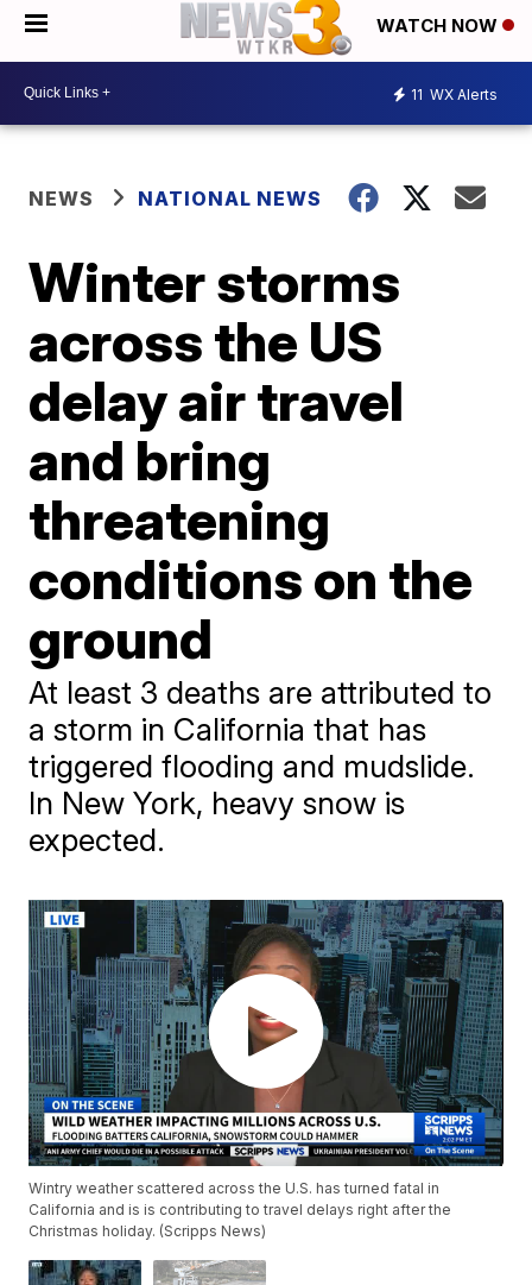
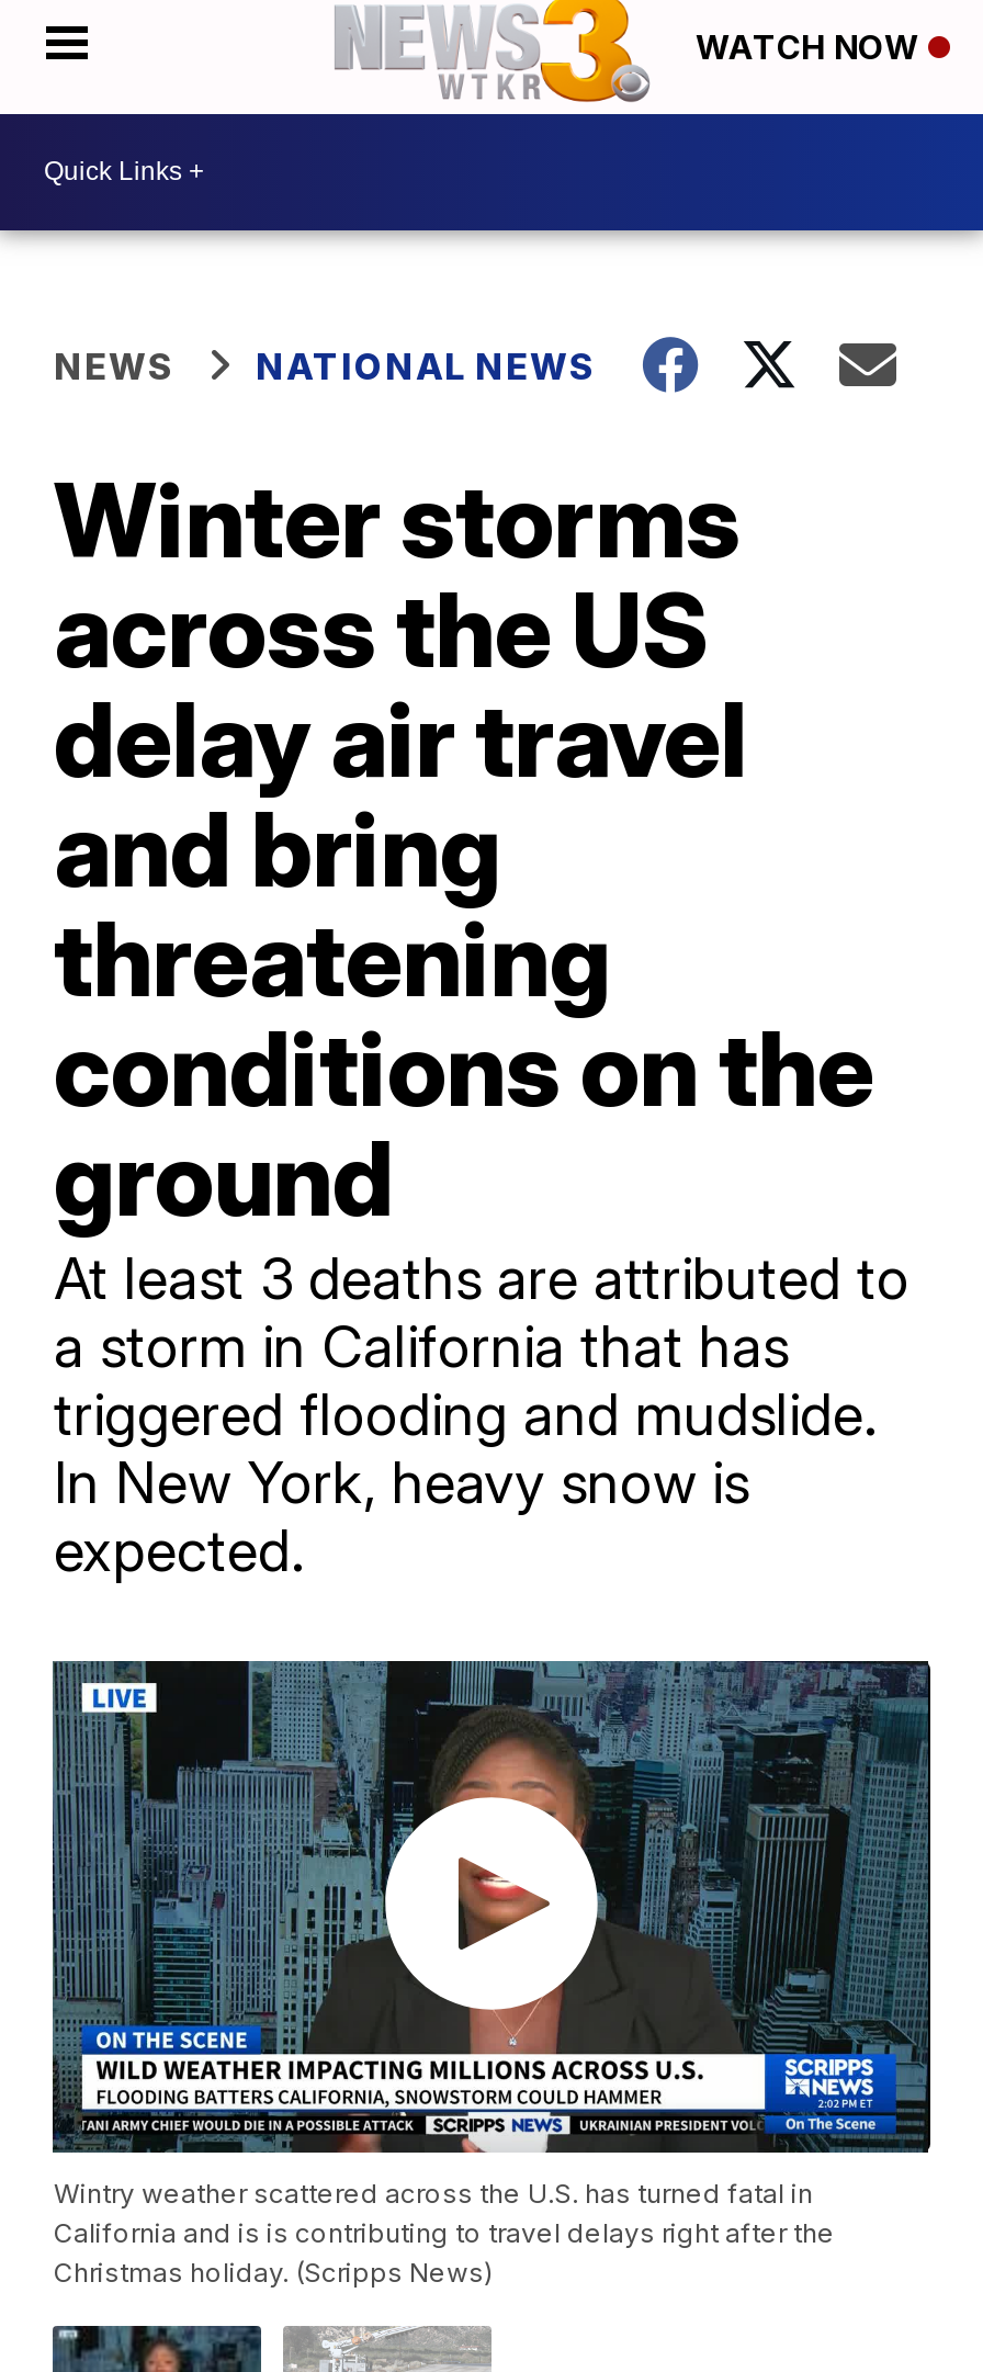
[411,86,498,104] 11 WX Alerts -> none

